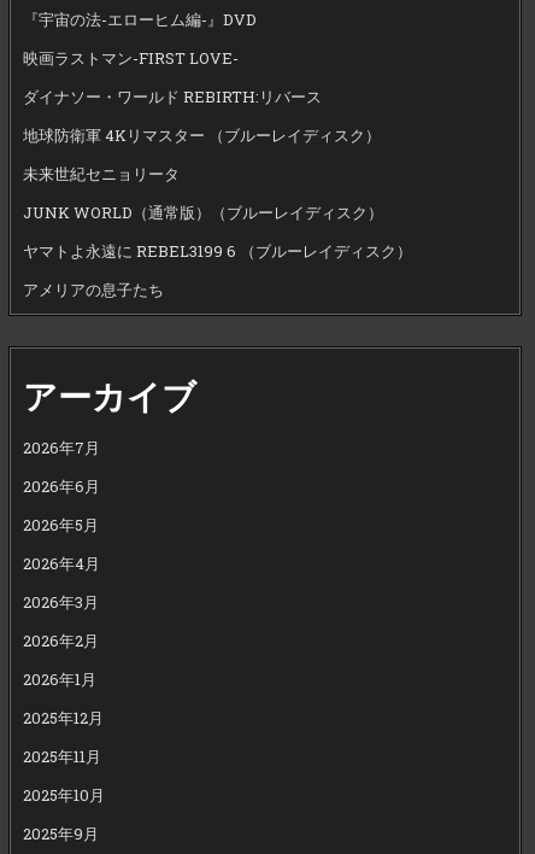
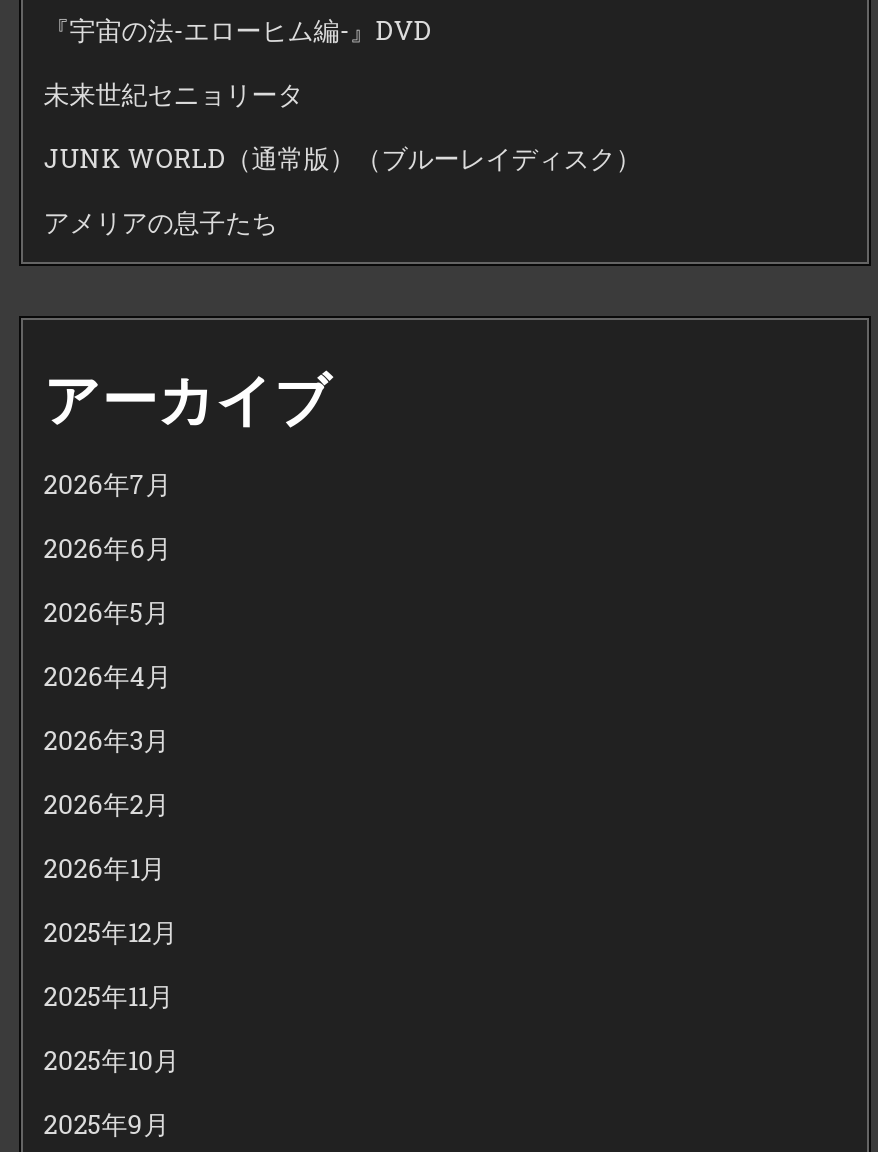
[23,47,381,146] 映画ラストマン-FIRST LOVE- | ダイナソー・ワールド REBIRTH:リバース | 地球防衛軍 4Kリマスター （ブルーレイディスク） -> none
[23,240,412,262] ヤマトよ永遠に REBEL3199 6 （ブルーレイディスク） -> none

